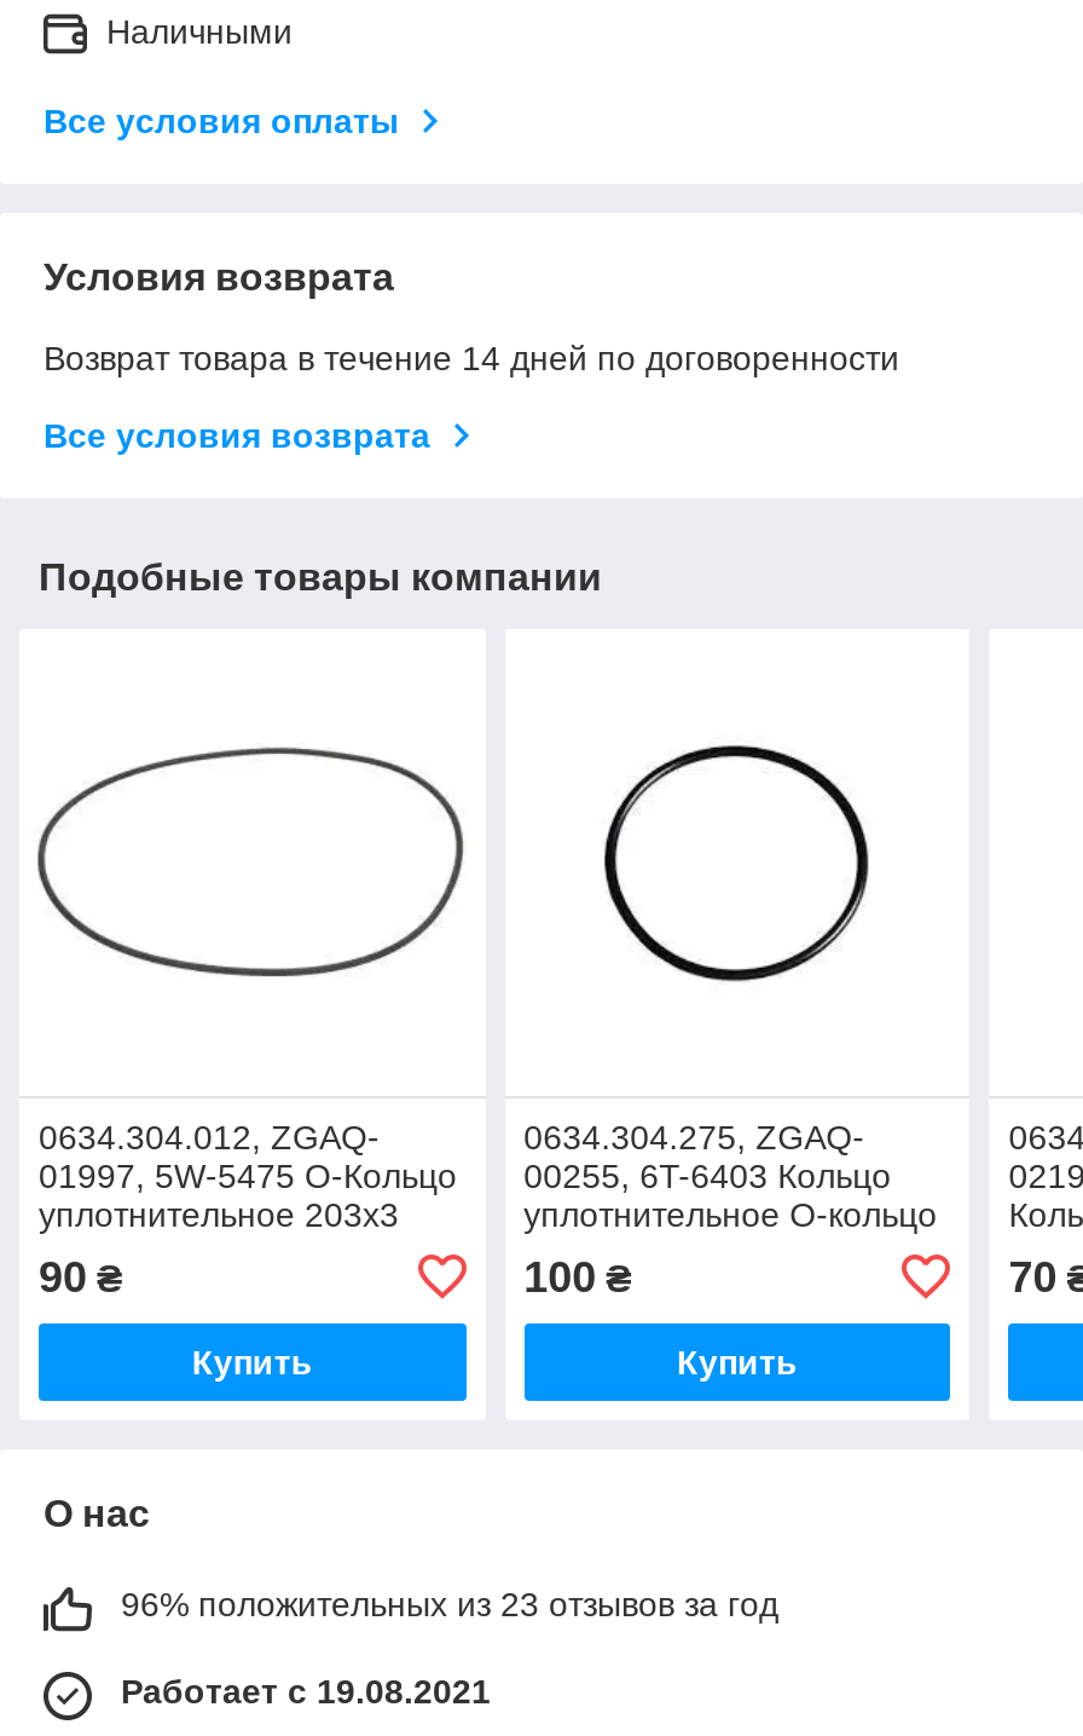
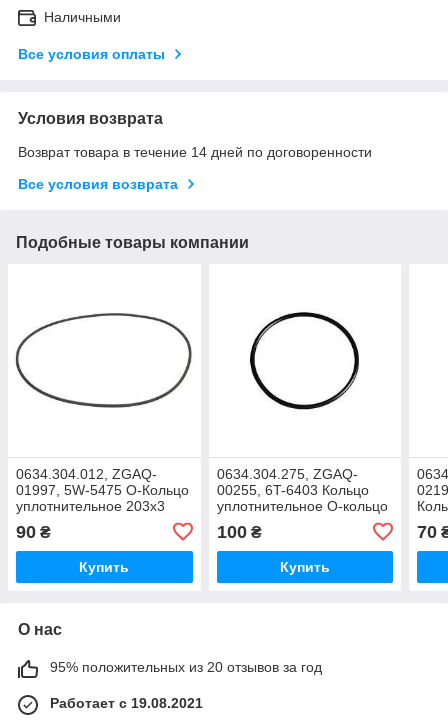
[121,1584,778,1623] 96% положительных из 23 отзывов за год -> [50,659,322,675] 95% положительных из 20 отзывов за год

